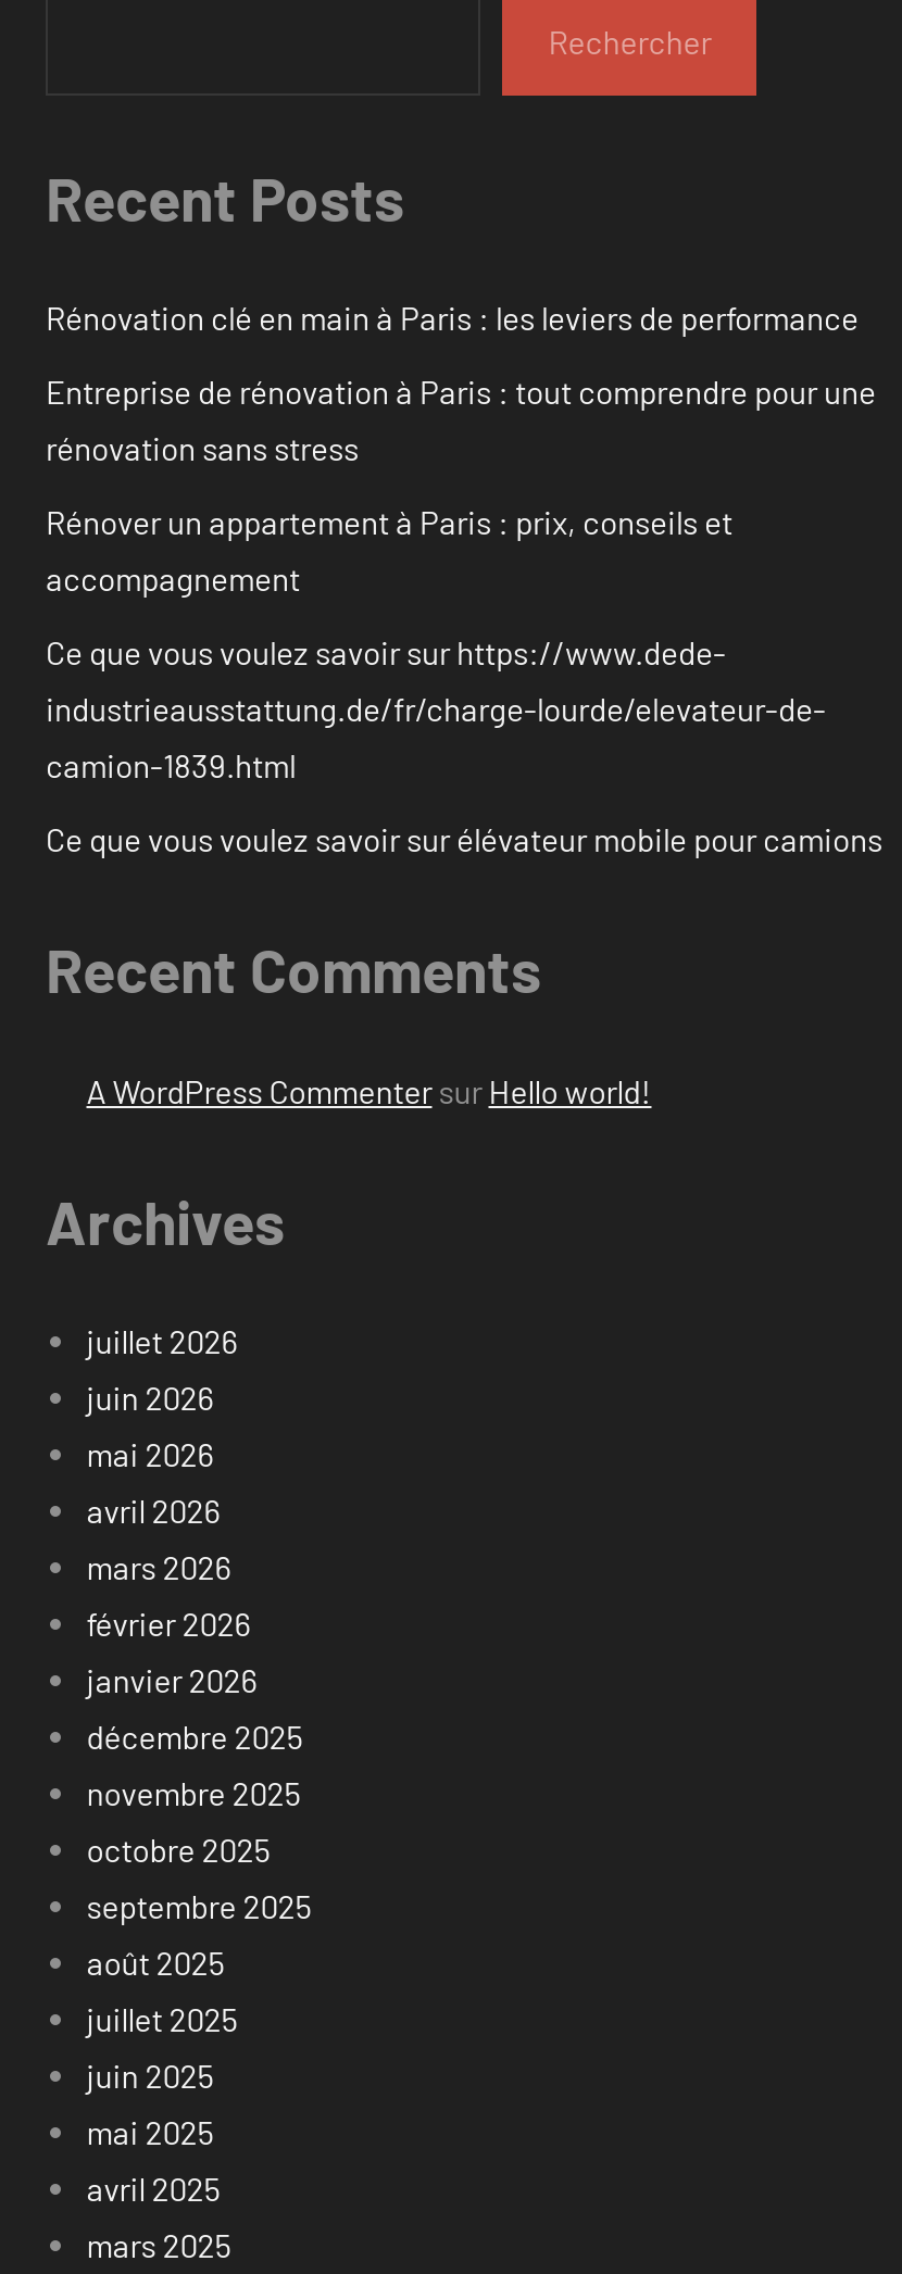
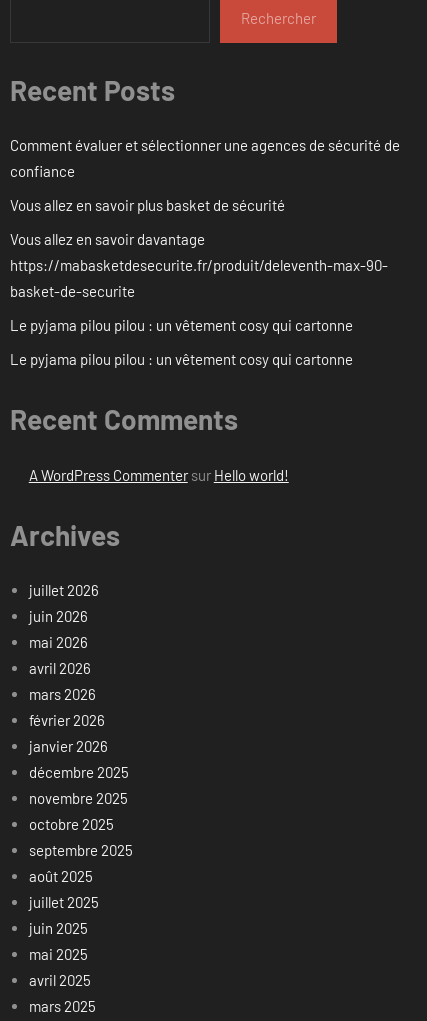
[46,298,859,337] Rénovation clé en main à Paris : les leviers de performance -> [10,136,400,180] Comment évaluer et sélectionner une agences de sécurité de | confiance
[46,372,876,468] Entreprise de rénovation à Paris : tout comprendre pour une | rénovation sans stress -> [10,196,285,214] Vous allez en savoir plus basket de sécurité
[46,503,732,598] Rénover un appartement à Paris : prix, conseils et | accompagnement -> [10,230,388,300] Vous allez en savoir davantage | https://mabasketdesecurite.fr/produit/deleventh-max-90- | basket-de-securite
[46,633,826,785] Ce que vous voulez savoir sur https://www.dede- | industrieausstattung.de/fr/charge-lourde/elevateur-de- | camion-1839.html -> [10,316,353,334] Le pyjama pilou pilou : un vêtement cosy qui cartonne
[46,820,882,859] Ce que vous voulez savoir sur élévateur mobile pour camions -> [10,350,353,368] Le pyjama pilou pilou : un vêtement cosy qui cartonne

